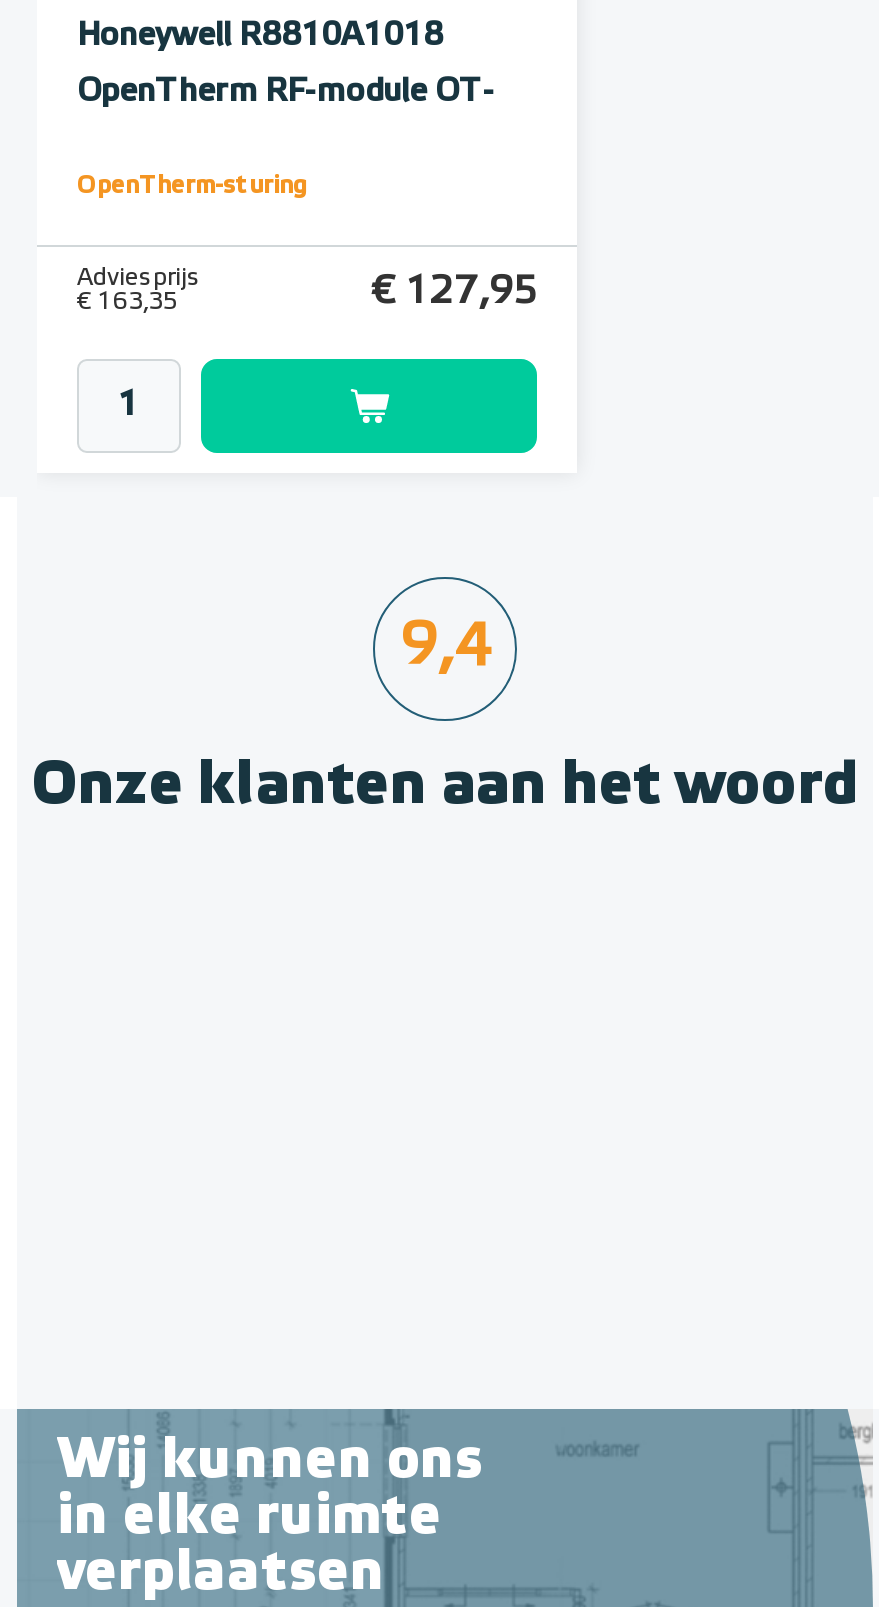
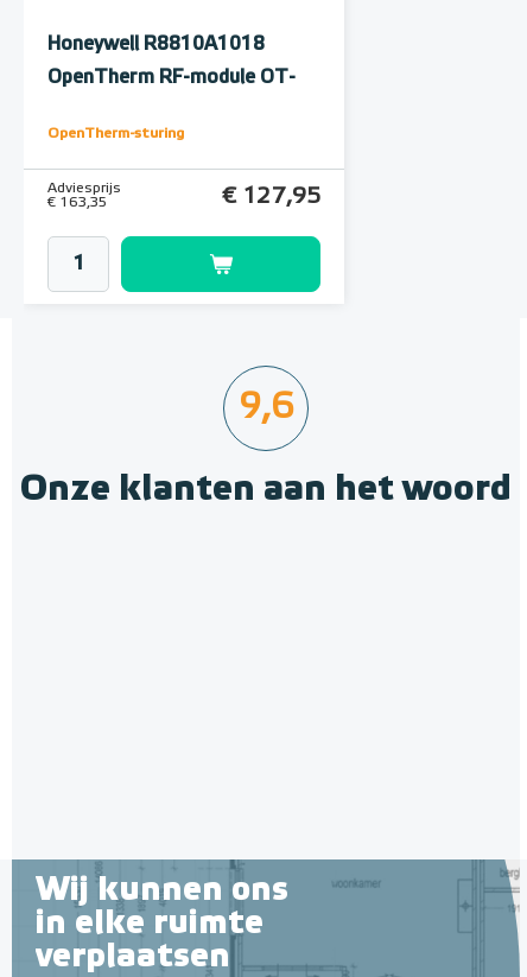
[400,619,490,679] 9,4 -> [239,391,293,426] 9,6

